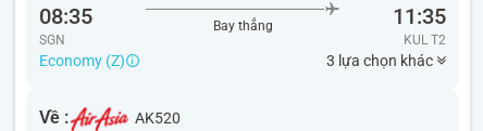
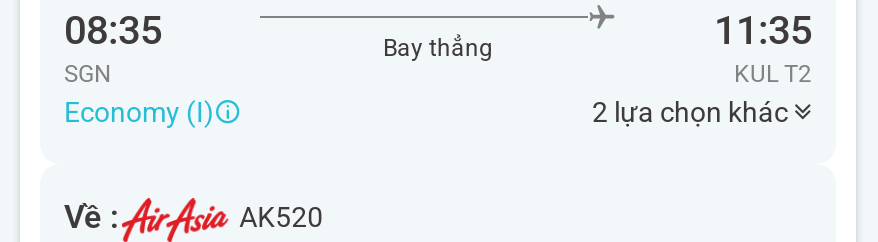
[39,52,125,69] Economy (Z) -> [64,96,214,128] Economy (I)
[326,52,436,69] 3 lựa chọn khác -> [592,96,794,128] 2 lựa chọn khác

